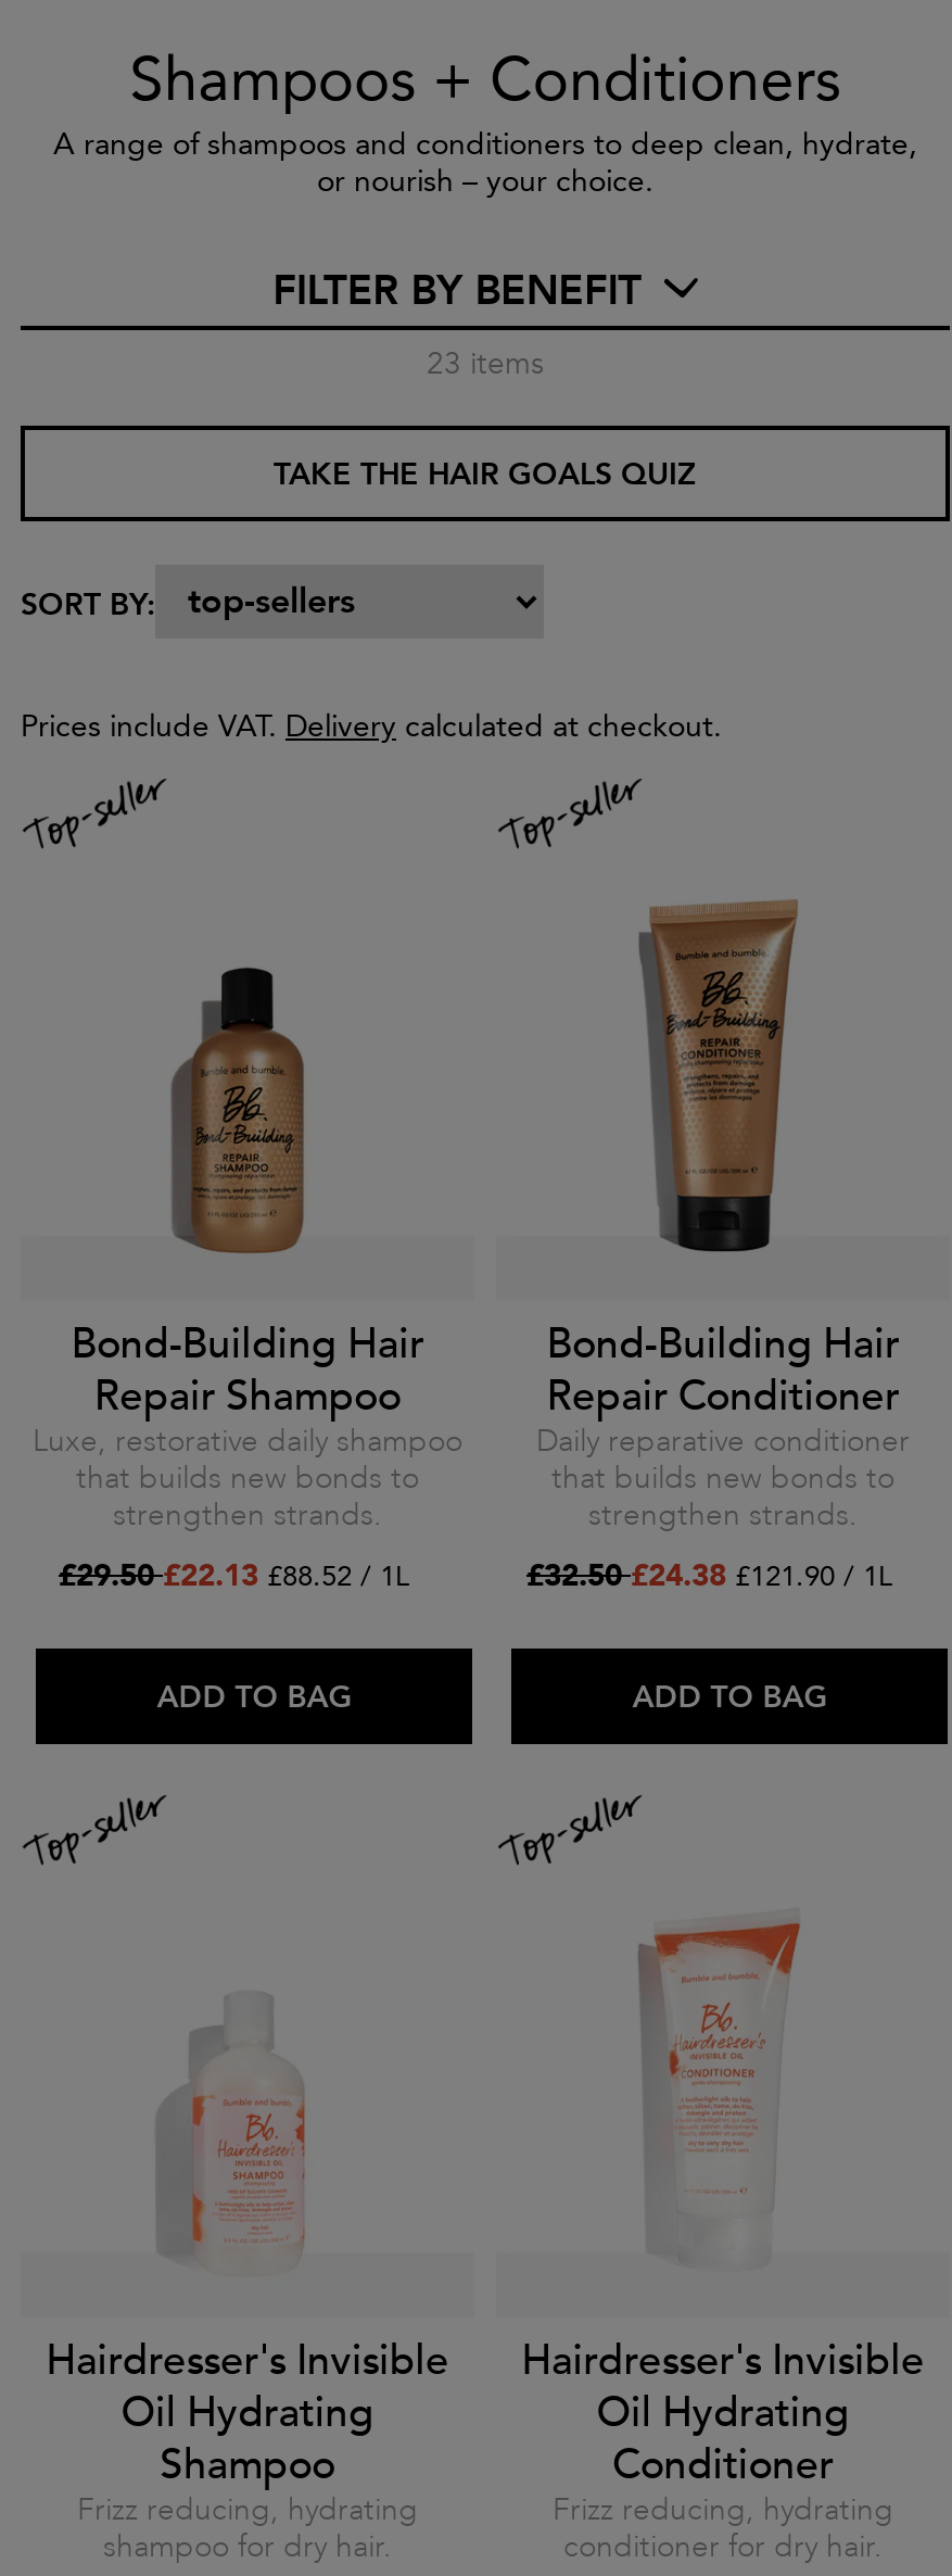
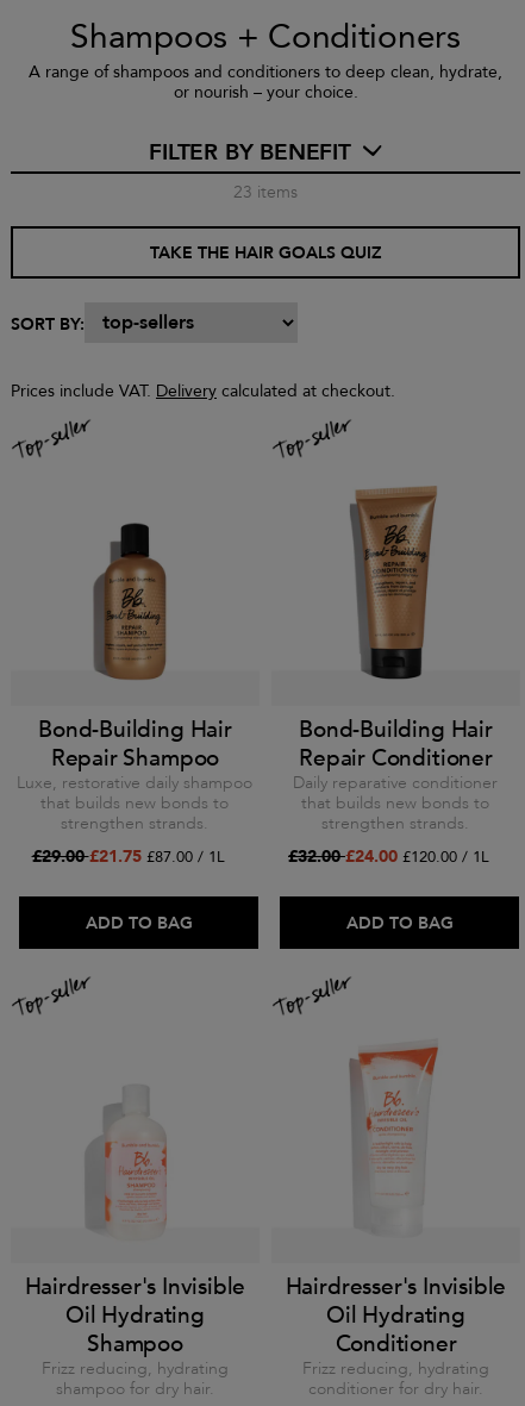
[59,1556,410,1597] £29.50£22.13 £88.52 / 1L -> [32,846,224,868] £29.00£21.75 £87.00 / 1L
[526,1556,893,1597] £32.50£24.38 £121.90 / 1L -> [288,846,489,868] £32.00£24.00 £120.00 / 1L

